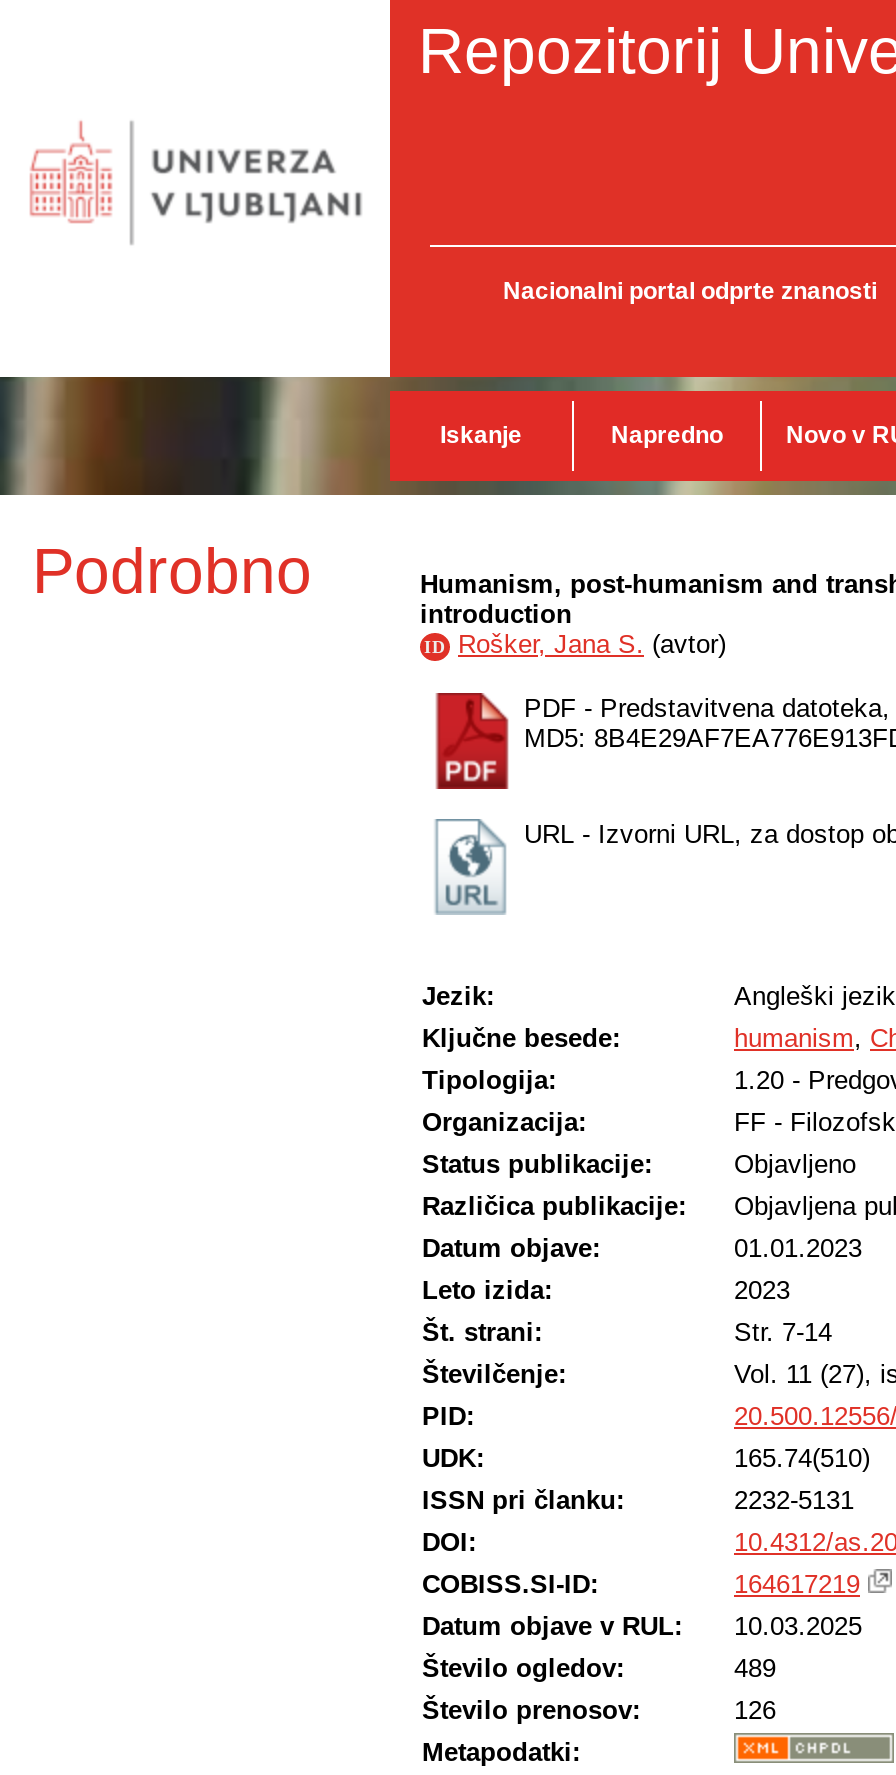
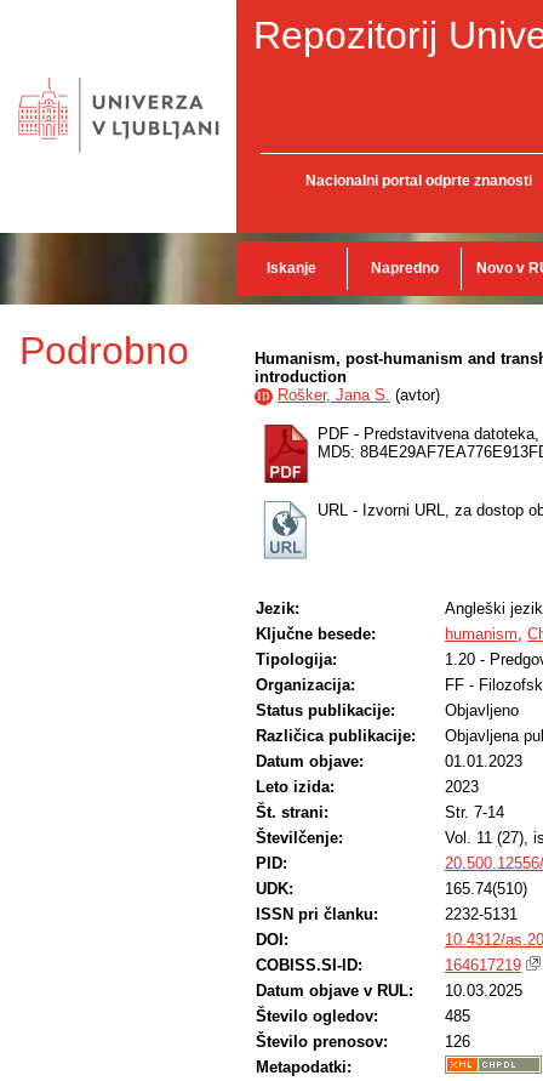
[734,1653,776,1683] 489 -> [445,1007,470,1025] 485

